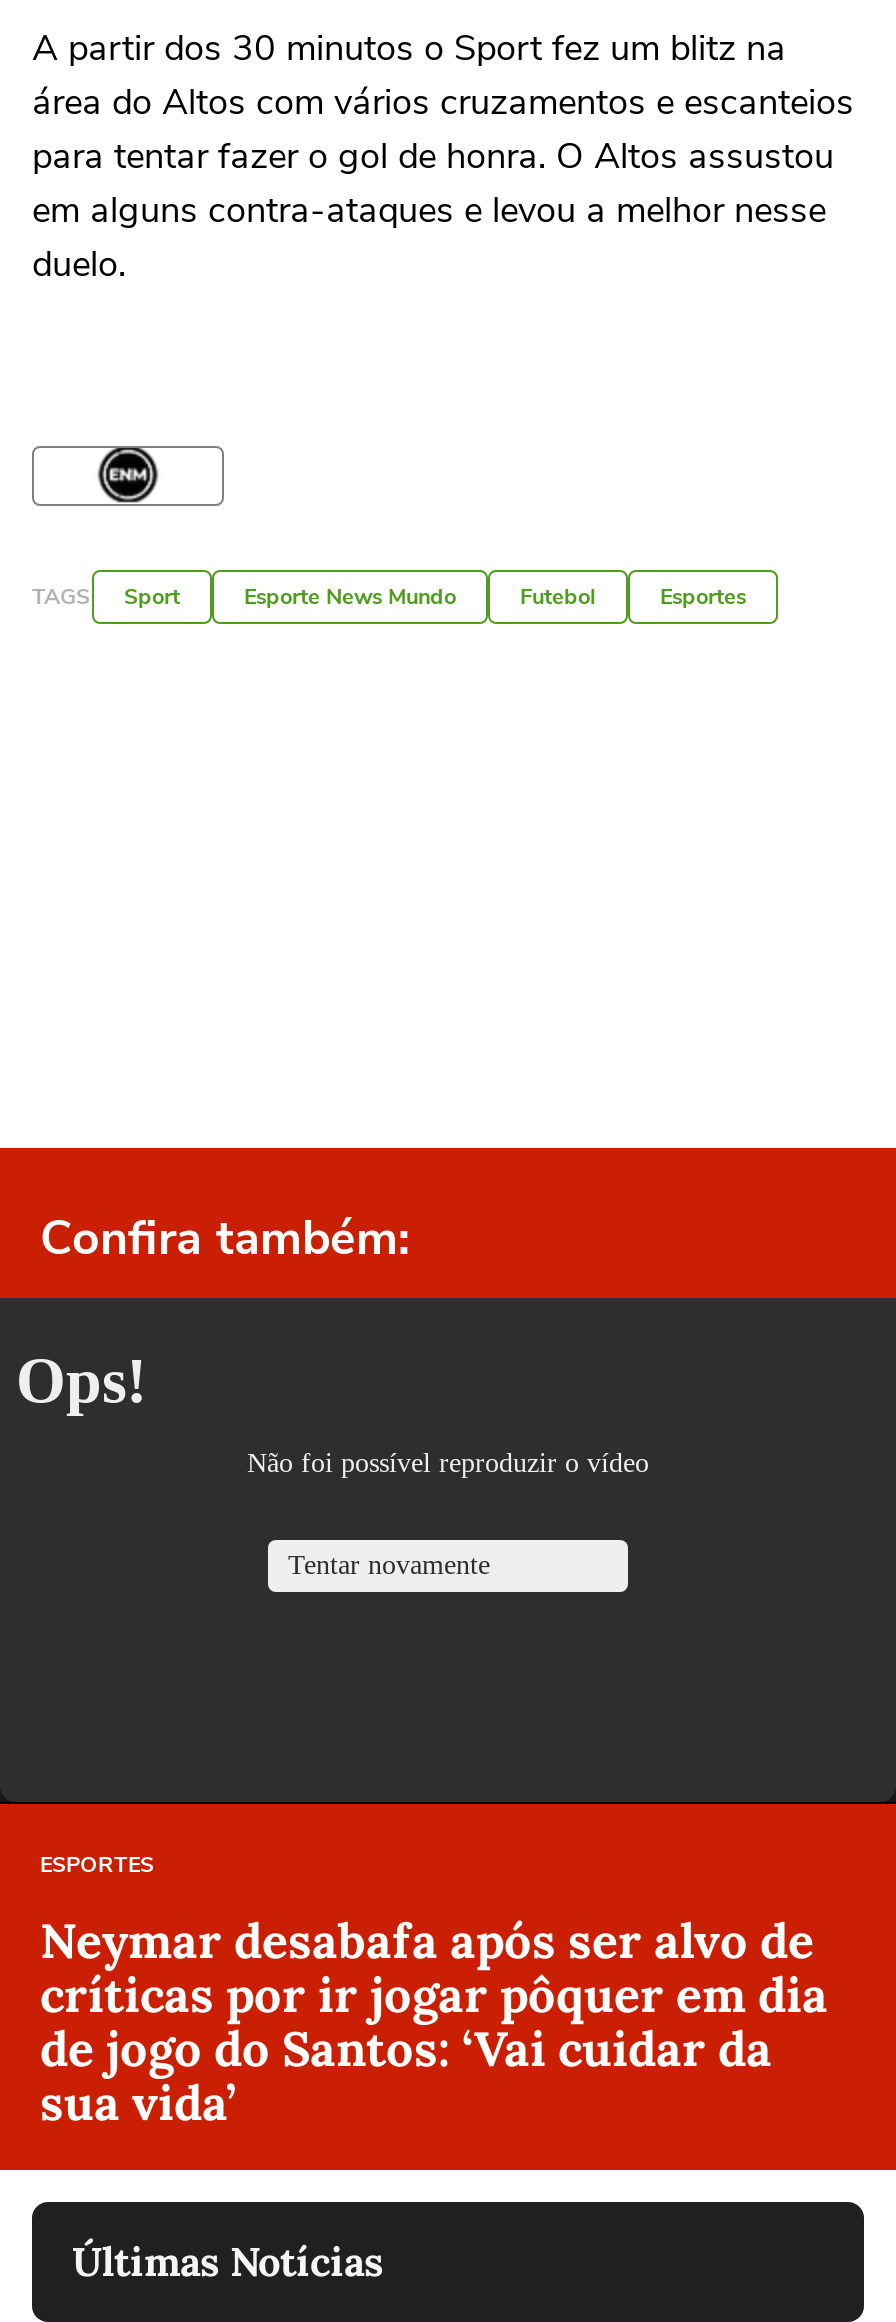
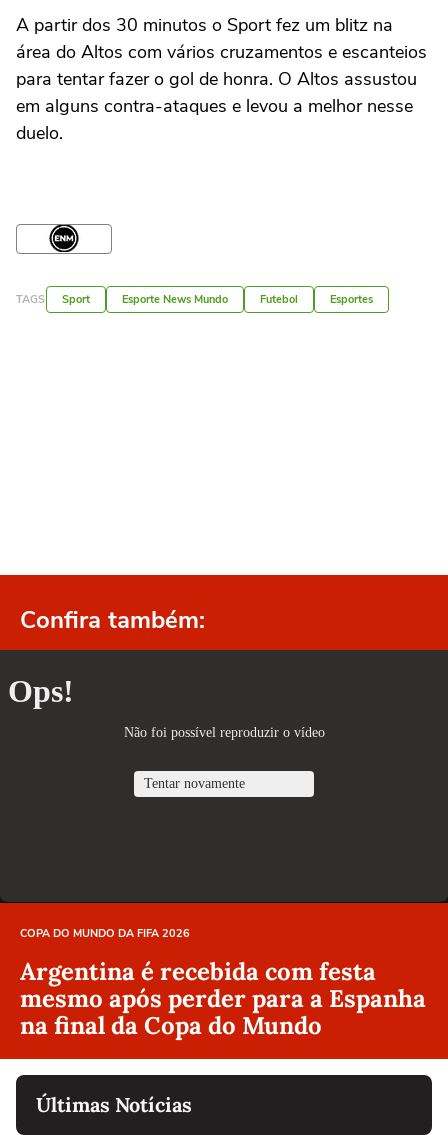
[40,1849,154,1879] ESPORTES -> [20,926,190,941] COPA DO MUNDO DA FIFA 2026
[40,1909,828,2133] Neymar desabafa após ser alvo de | críticas por ir jogar pôquer em dia | de jogo do Santos: ‘Vai cuidar da | sua vida’ -> [20,956,426,1041] Argentina é recebida com festa | mesmo após perder para a Espanha | na final da Copa do Mundo

